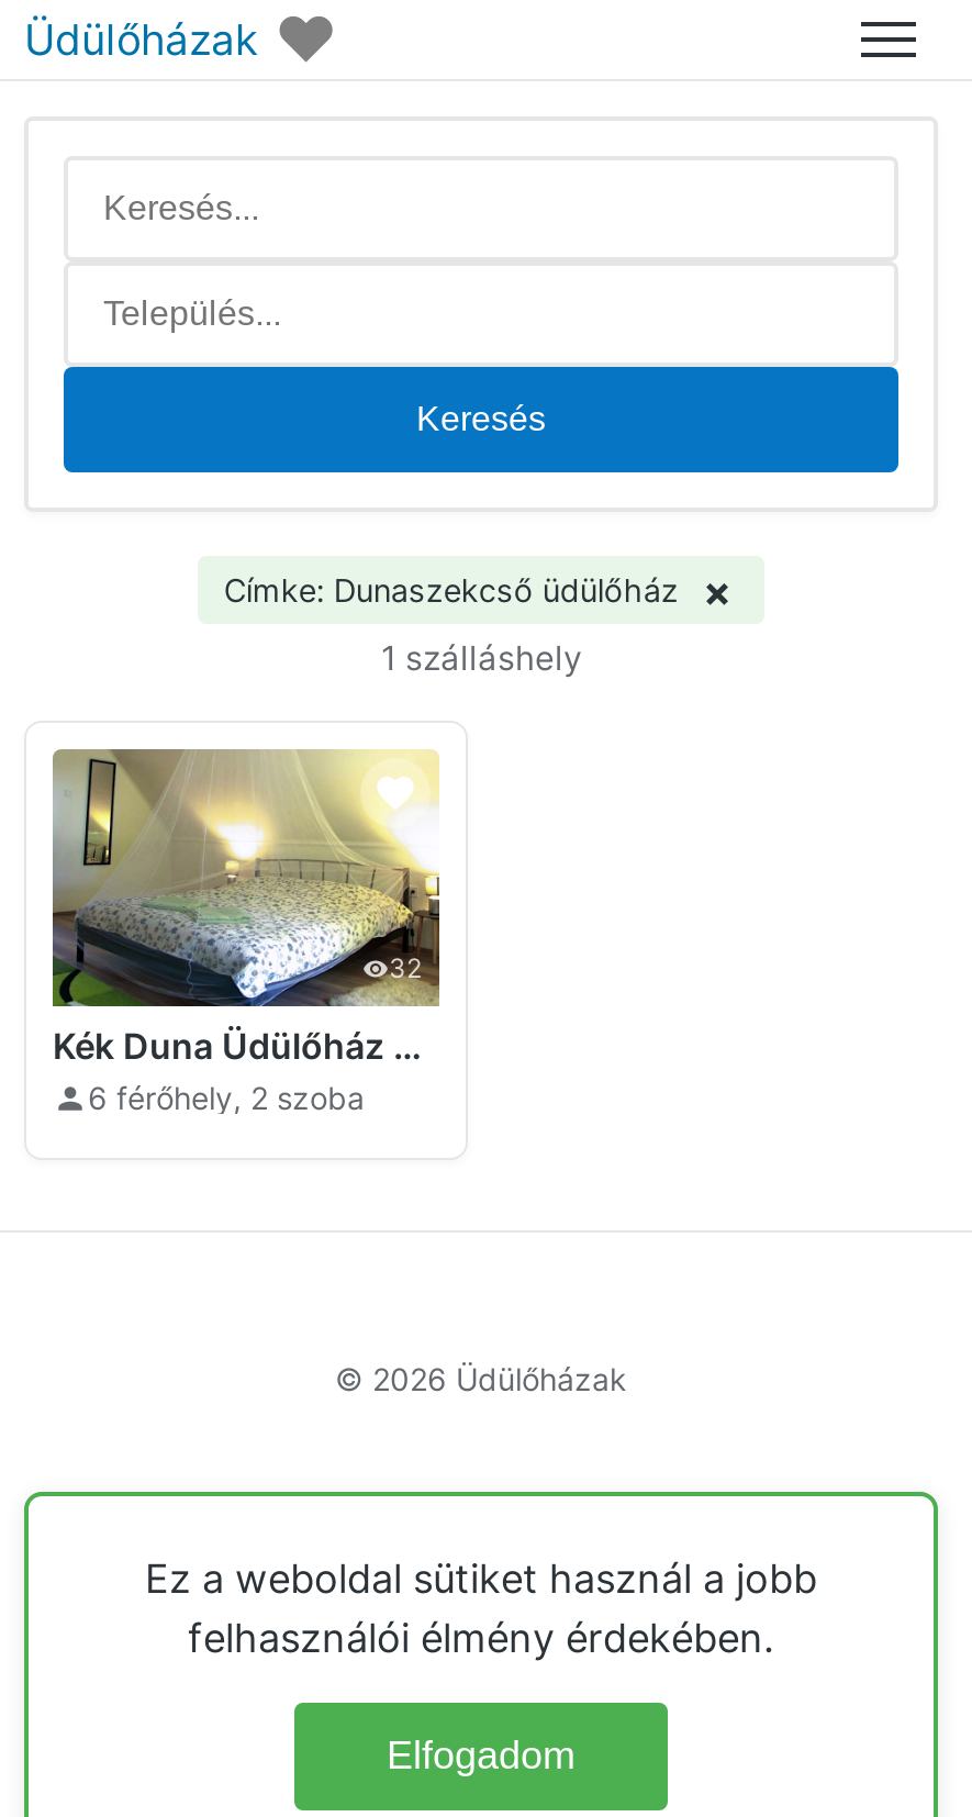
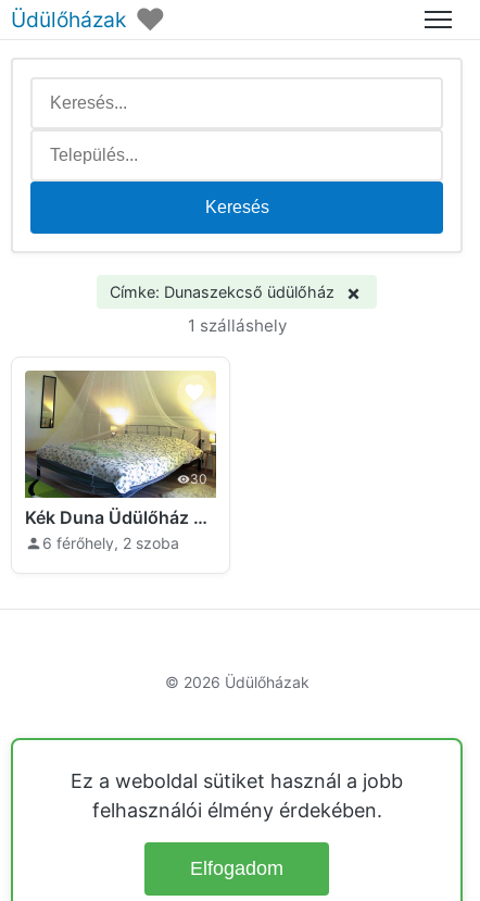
[389,952,422,985] 32 -> [190,471,207,487] 30

